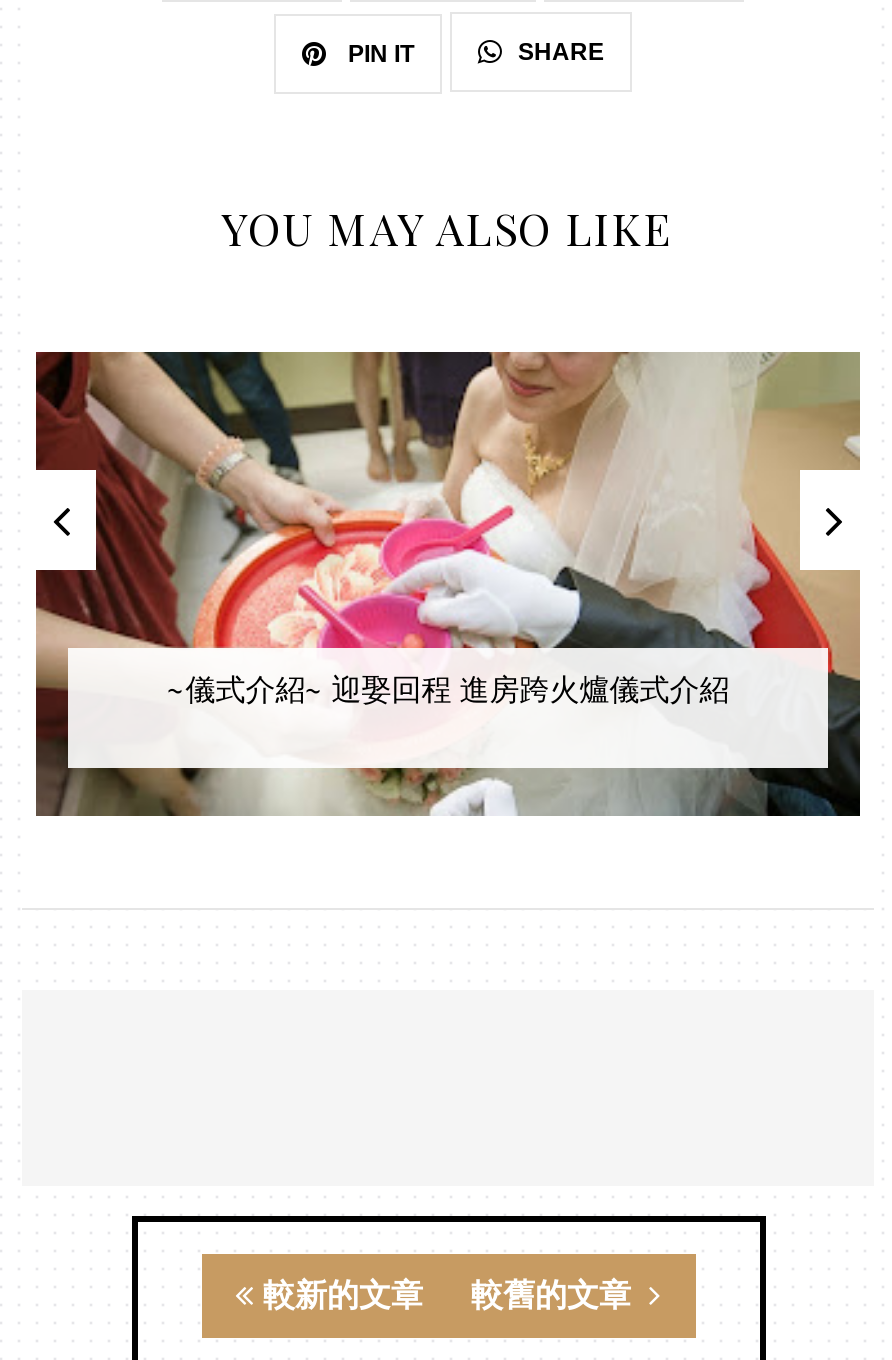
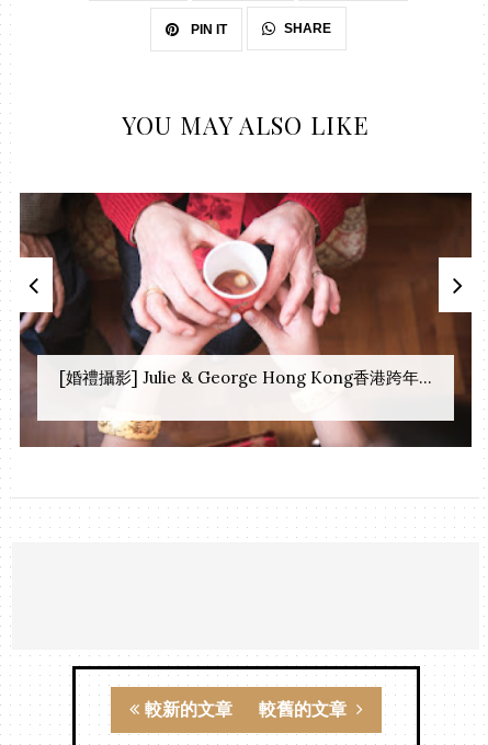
[34,350,862,816] [image] | ~儀式介紹~ 迎娶回程 進房跨火爐儀式介紹 -> [19,192,473,448] [image] | [婚禮攝影] Julie & George Hong Kong香港跨年...

